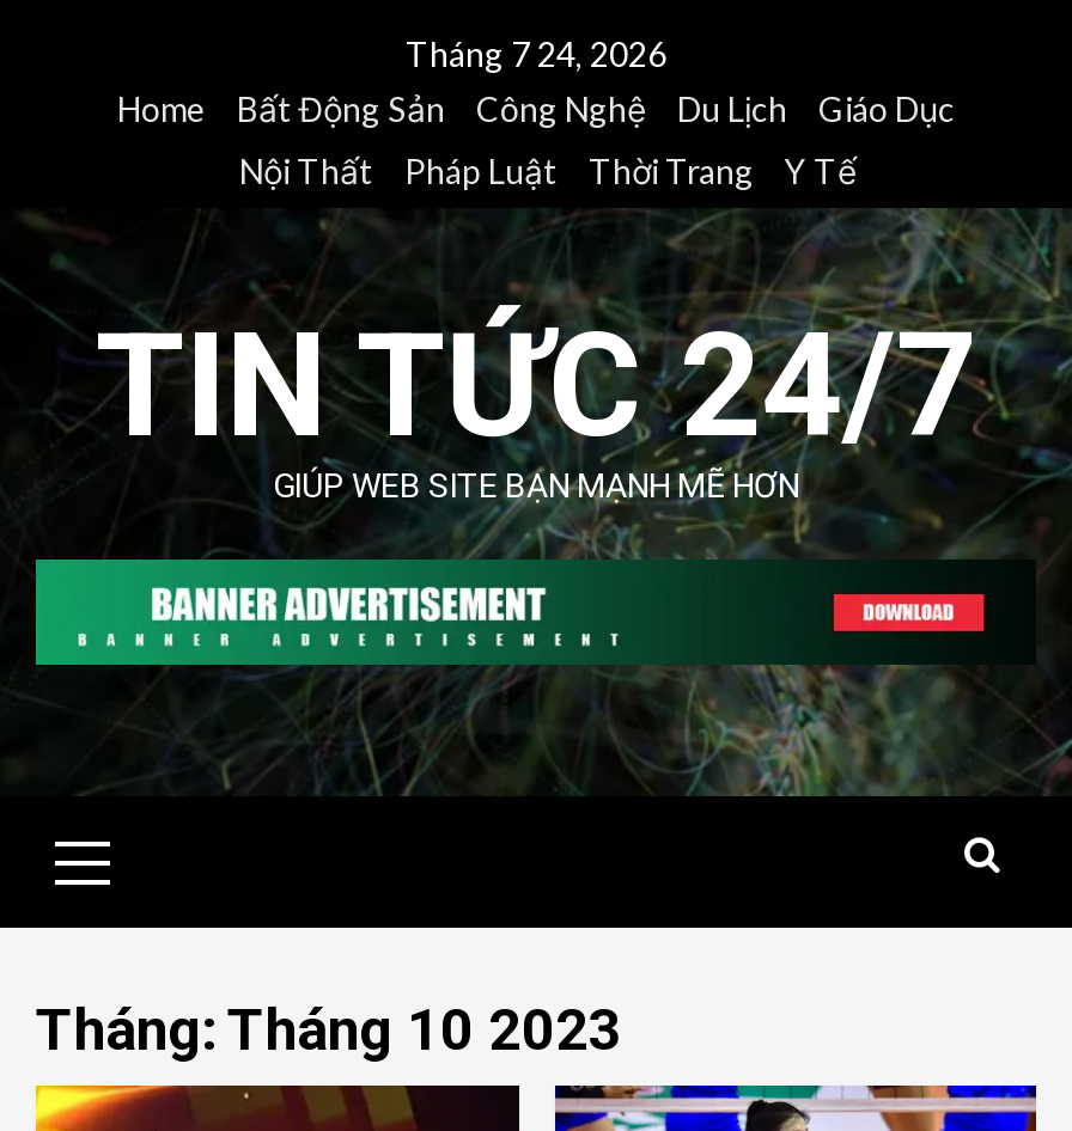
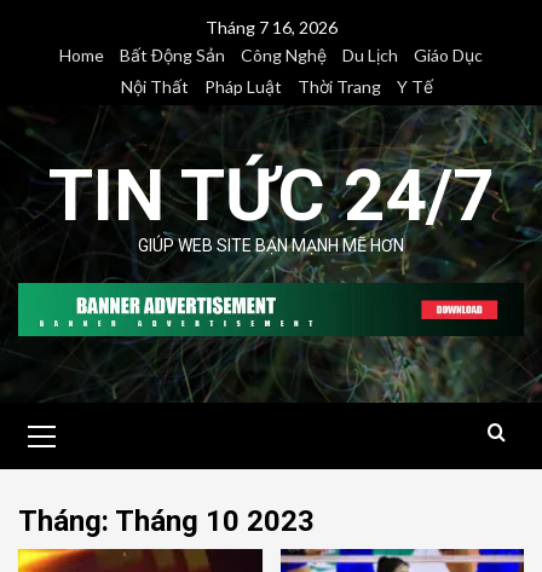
[406,33,666,74] Tháng 7 24, 2026 -> [205,17,337,37] Tháng 7 16, 2026

